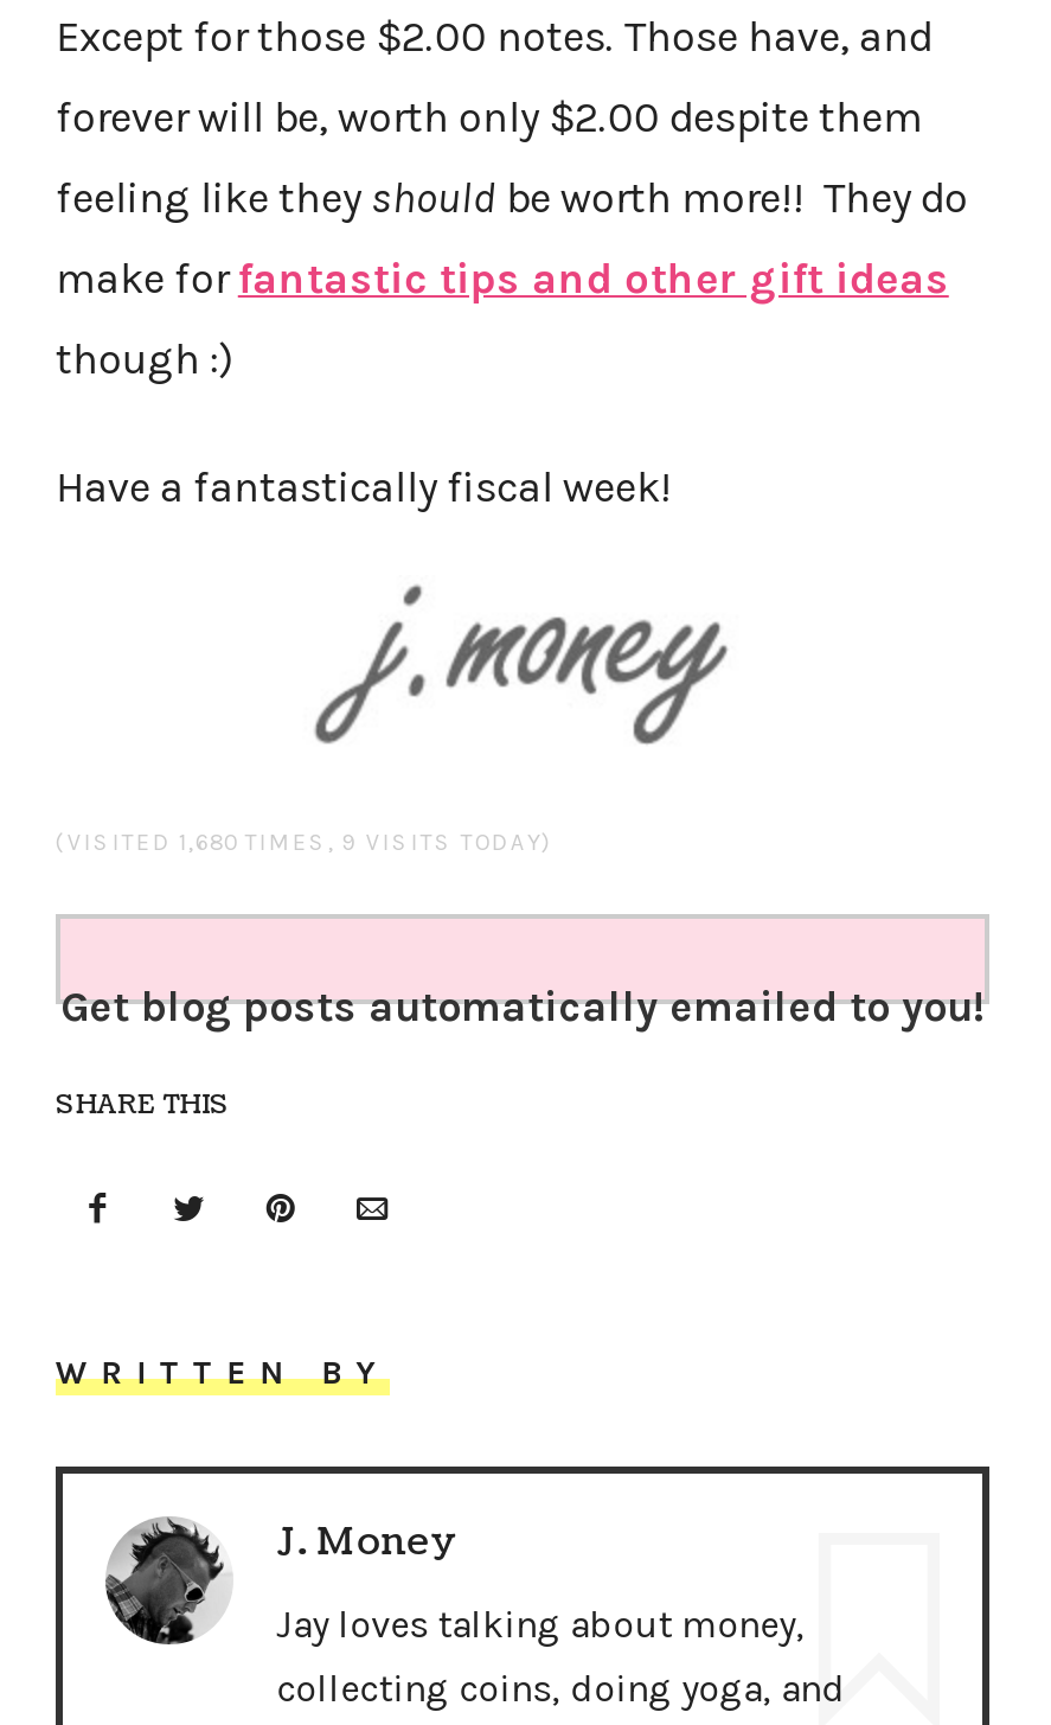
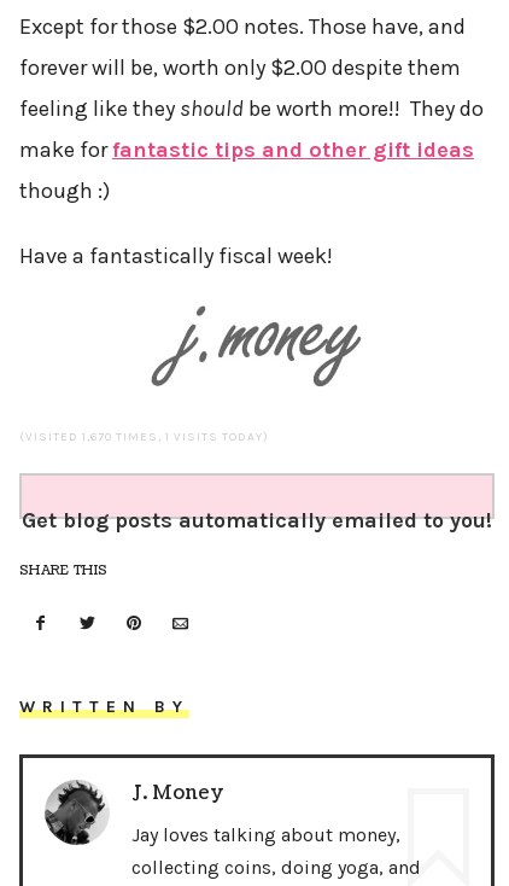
[55,829,553,857] (VISITED 1,680 TIMES, 9 VISITS TODAY) -> [19,430,269,444] (VISITED 1,670 TIMES, 1 VISITS TODAY)

